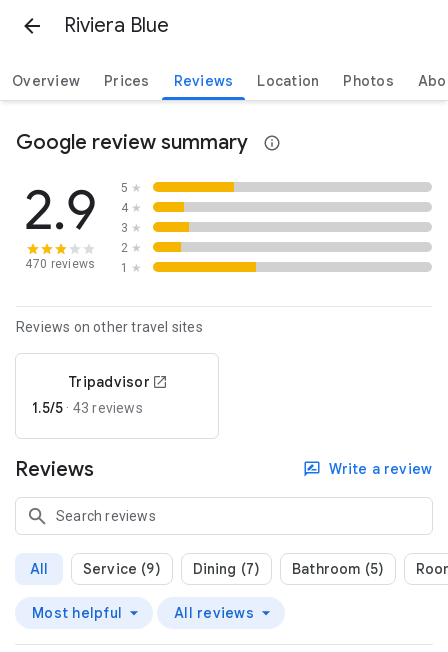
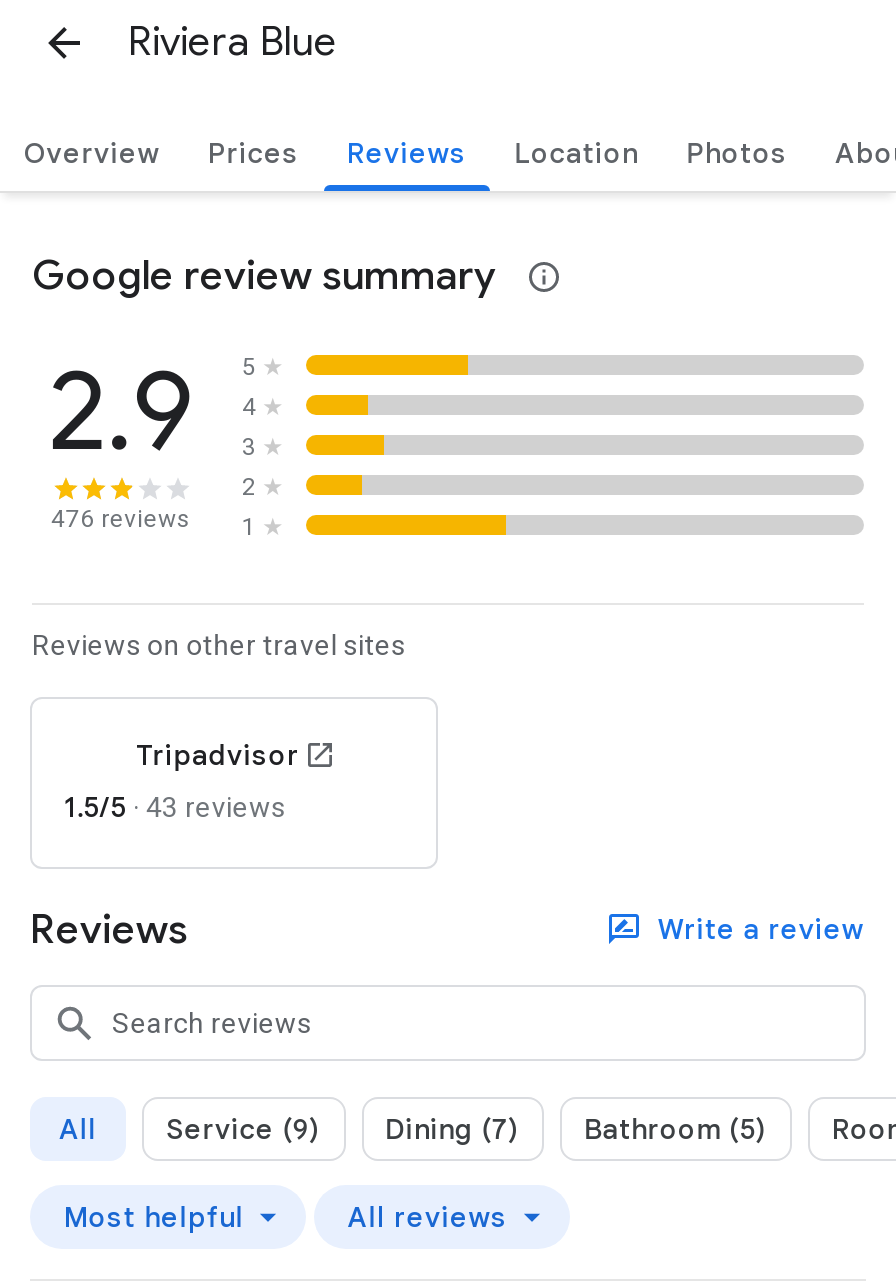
[25,257,96,271] 470 reviews -> [51,505,191,533] 476 reviews

